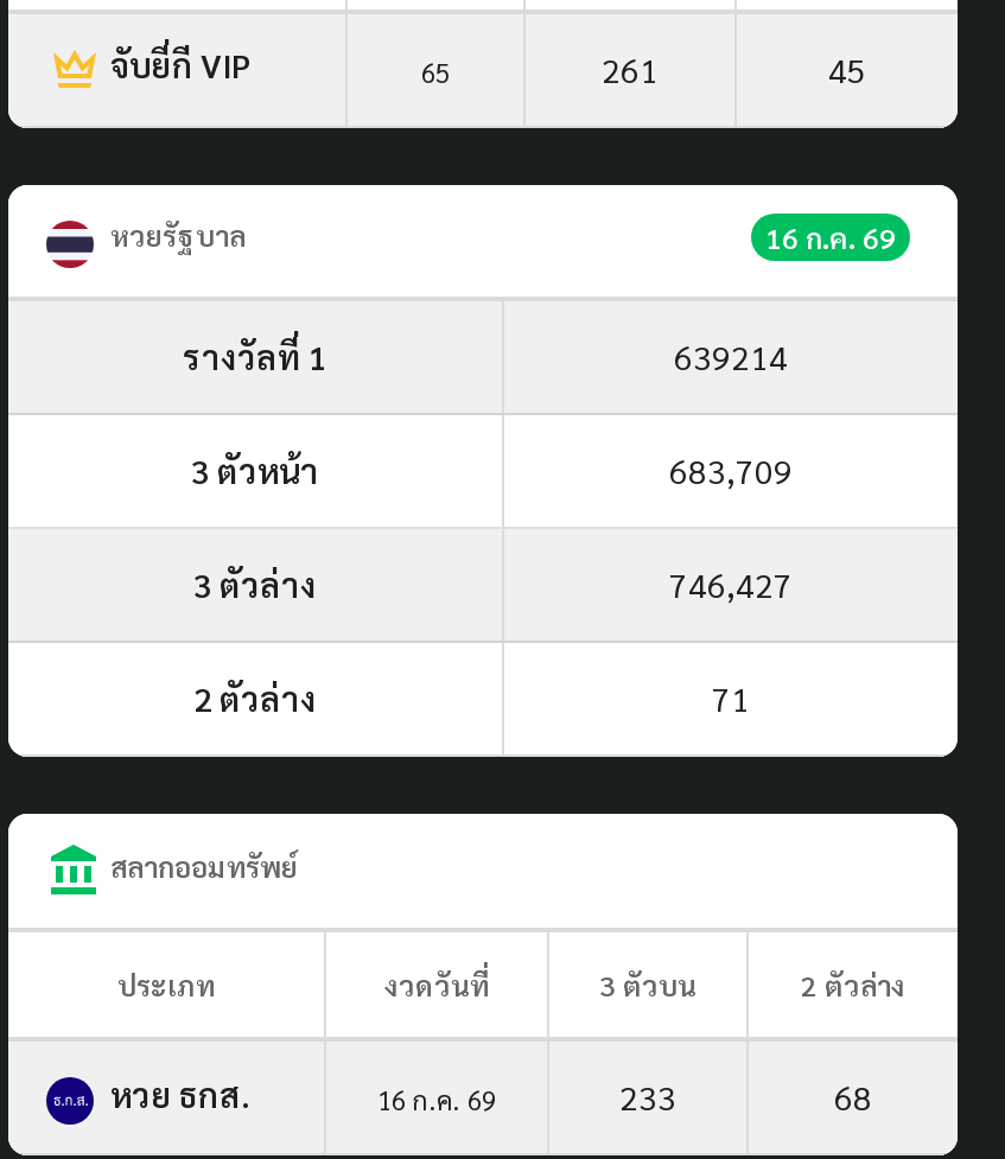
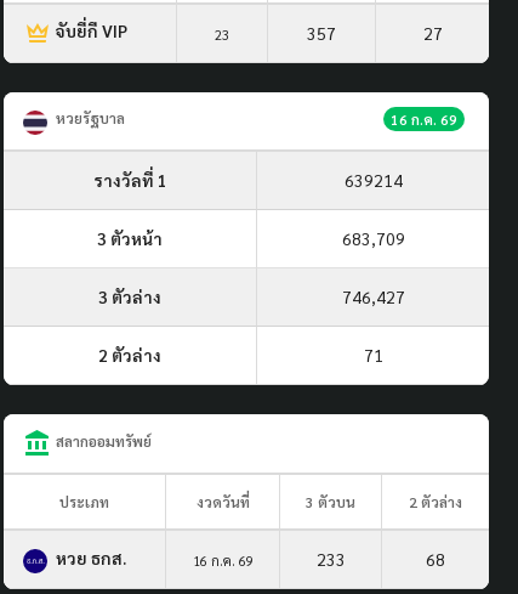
[421,54,450,90] 65 -> [215,25,229,43] 23
[602,47,659,90] 261 -> [307,22,336,43] 357
[828,47,866,90] 45 -> [423,22,442,43] 27

